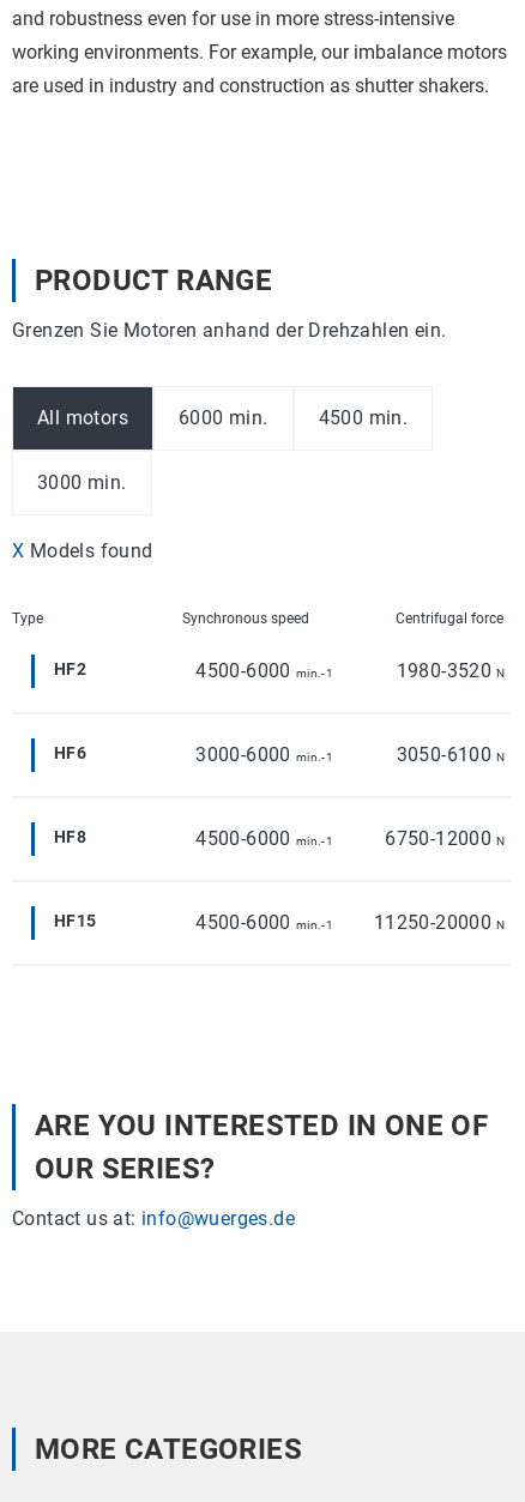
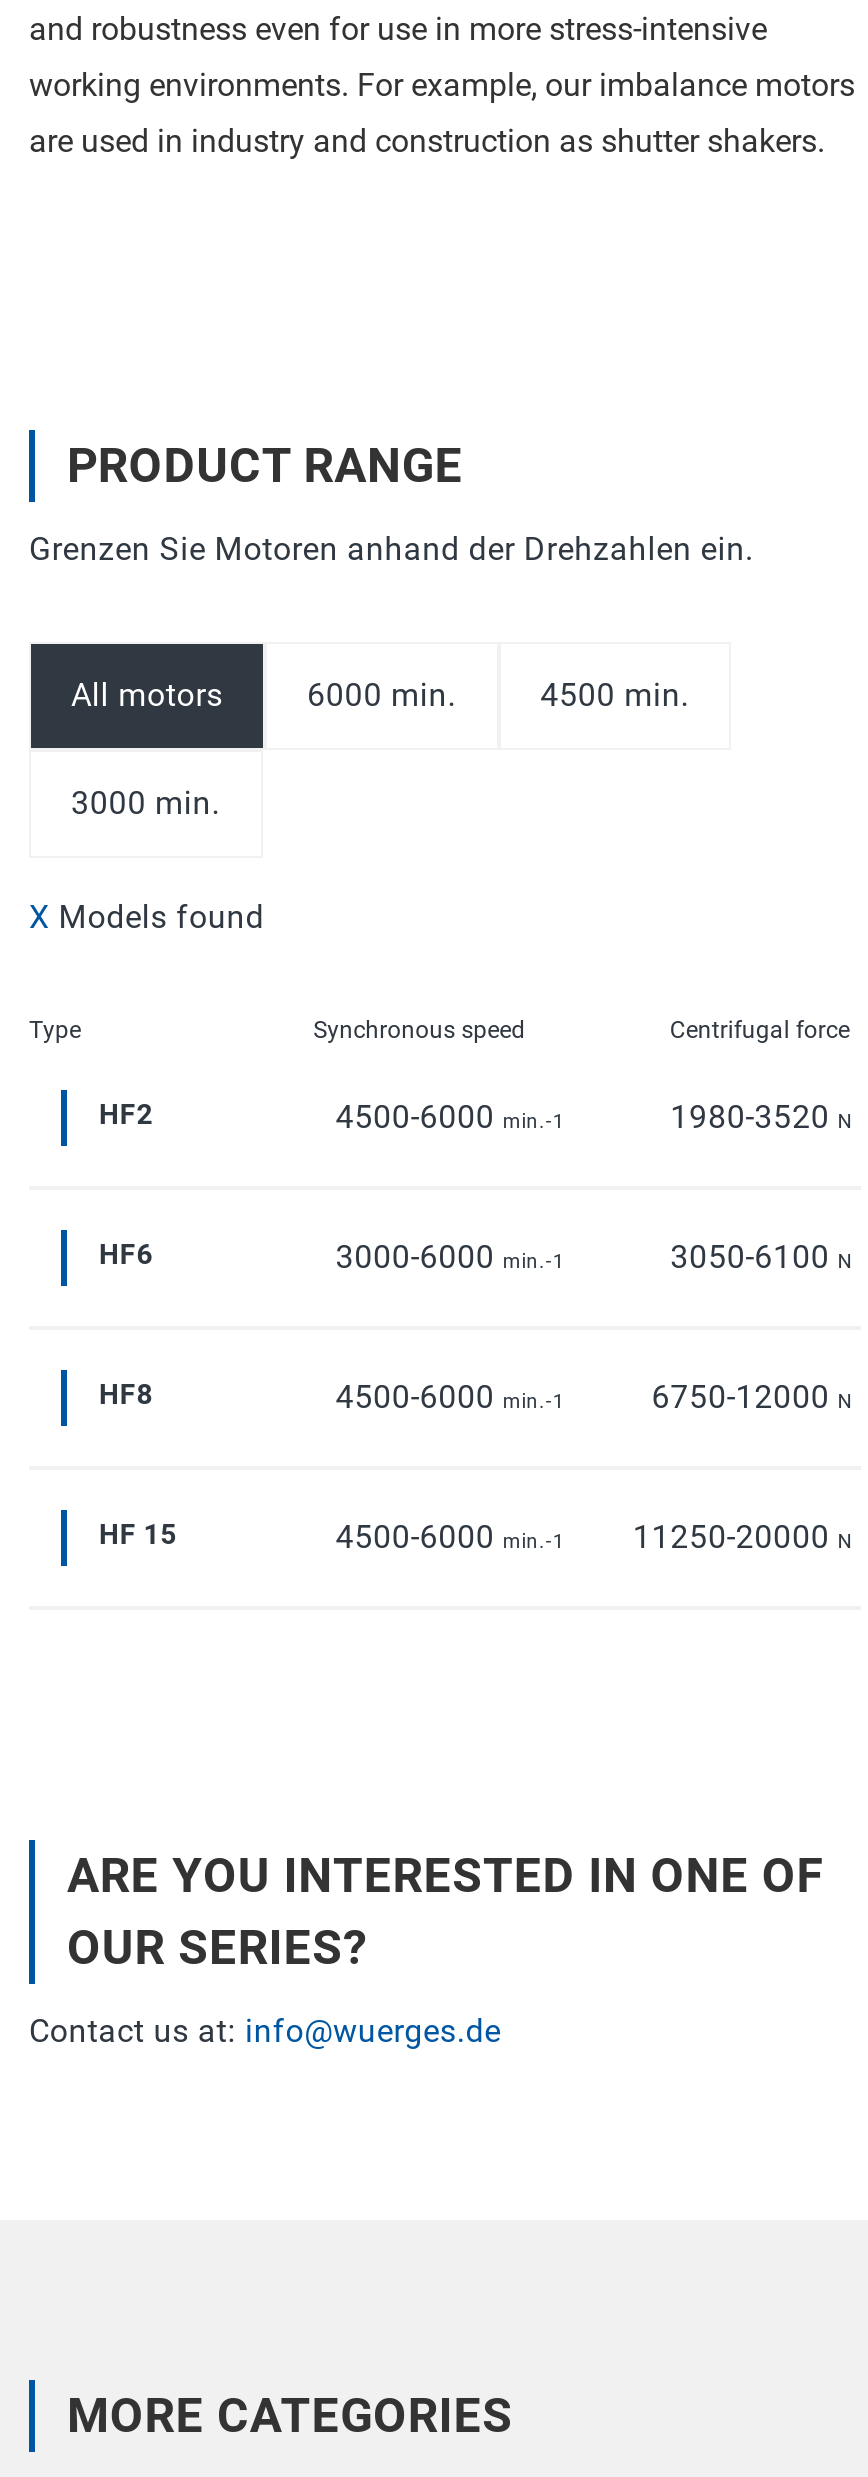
[54,910,97,930] HF15 -> [99,1518,177,1550] HF 15

